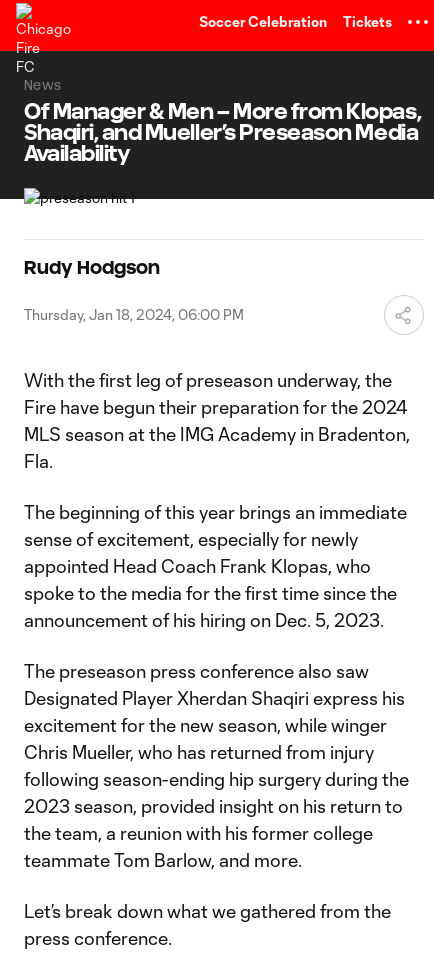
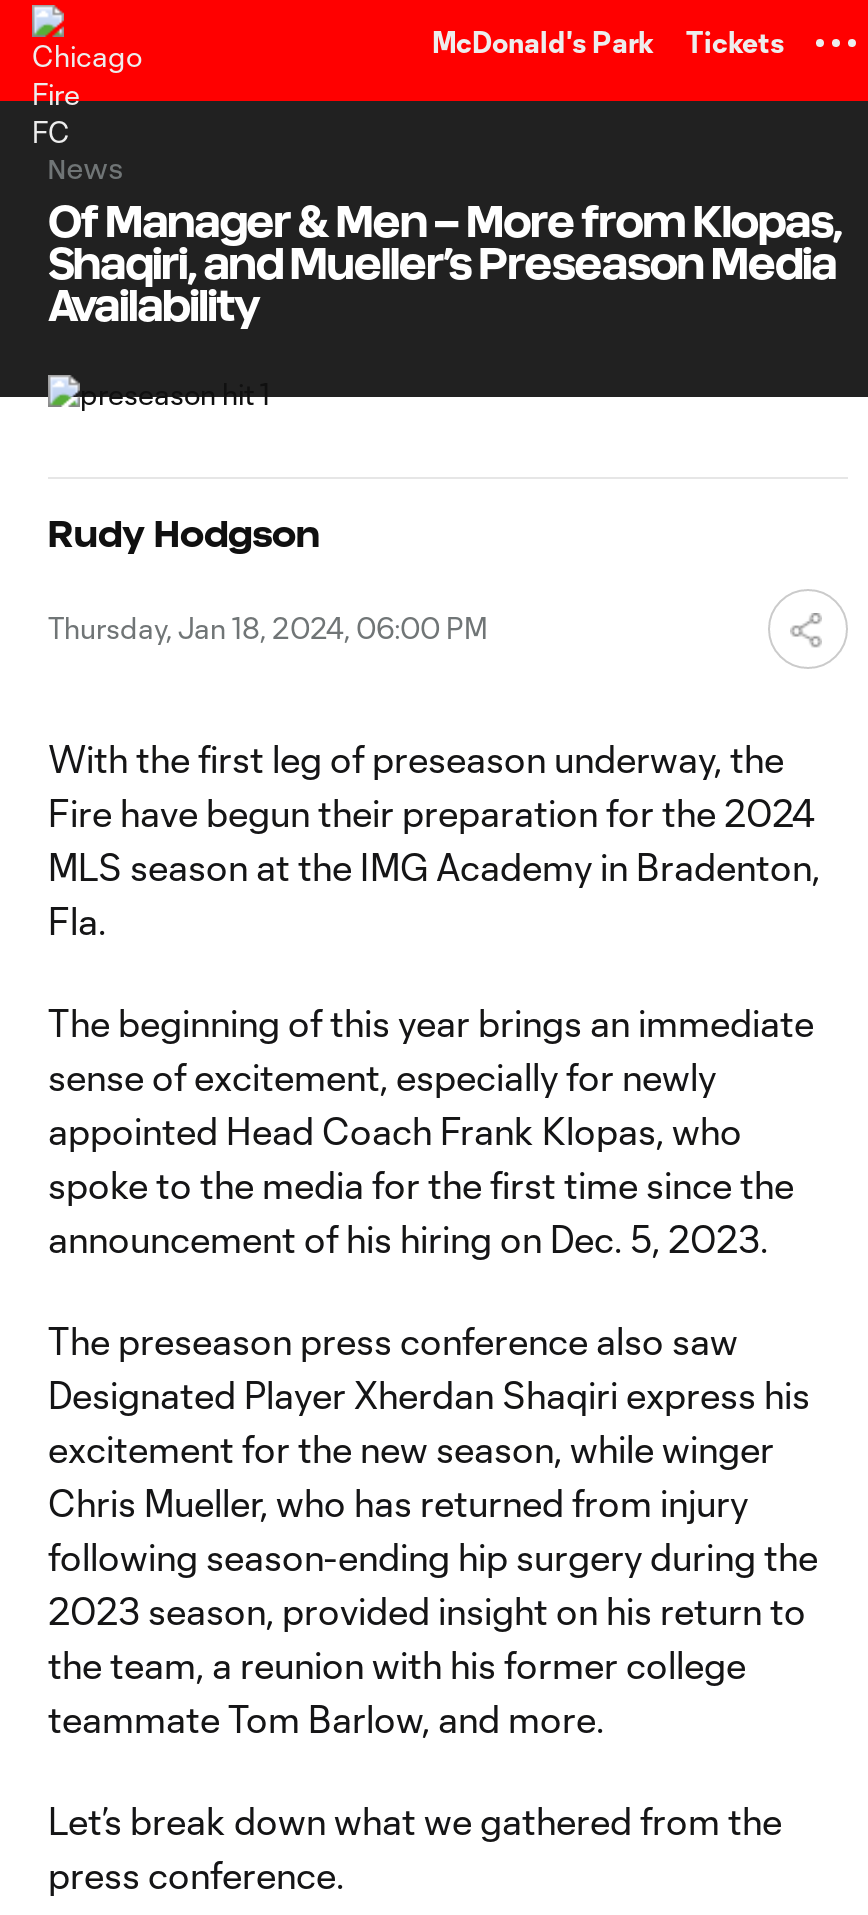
[199,13,327,30] Soccer Celebration -> [432,25,654,59] McDonald's Park

